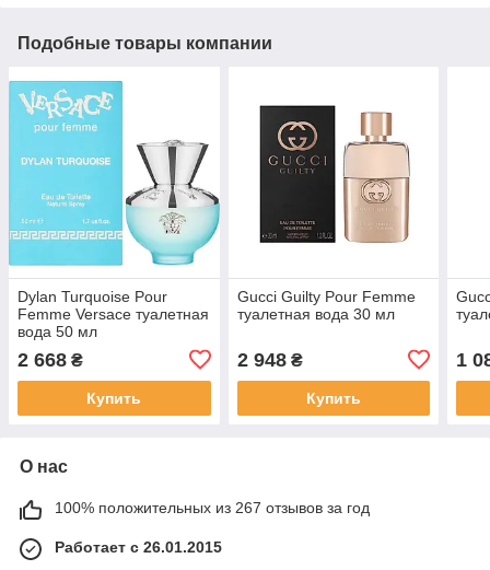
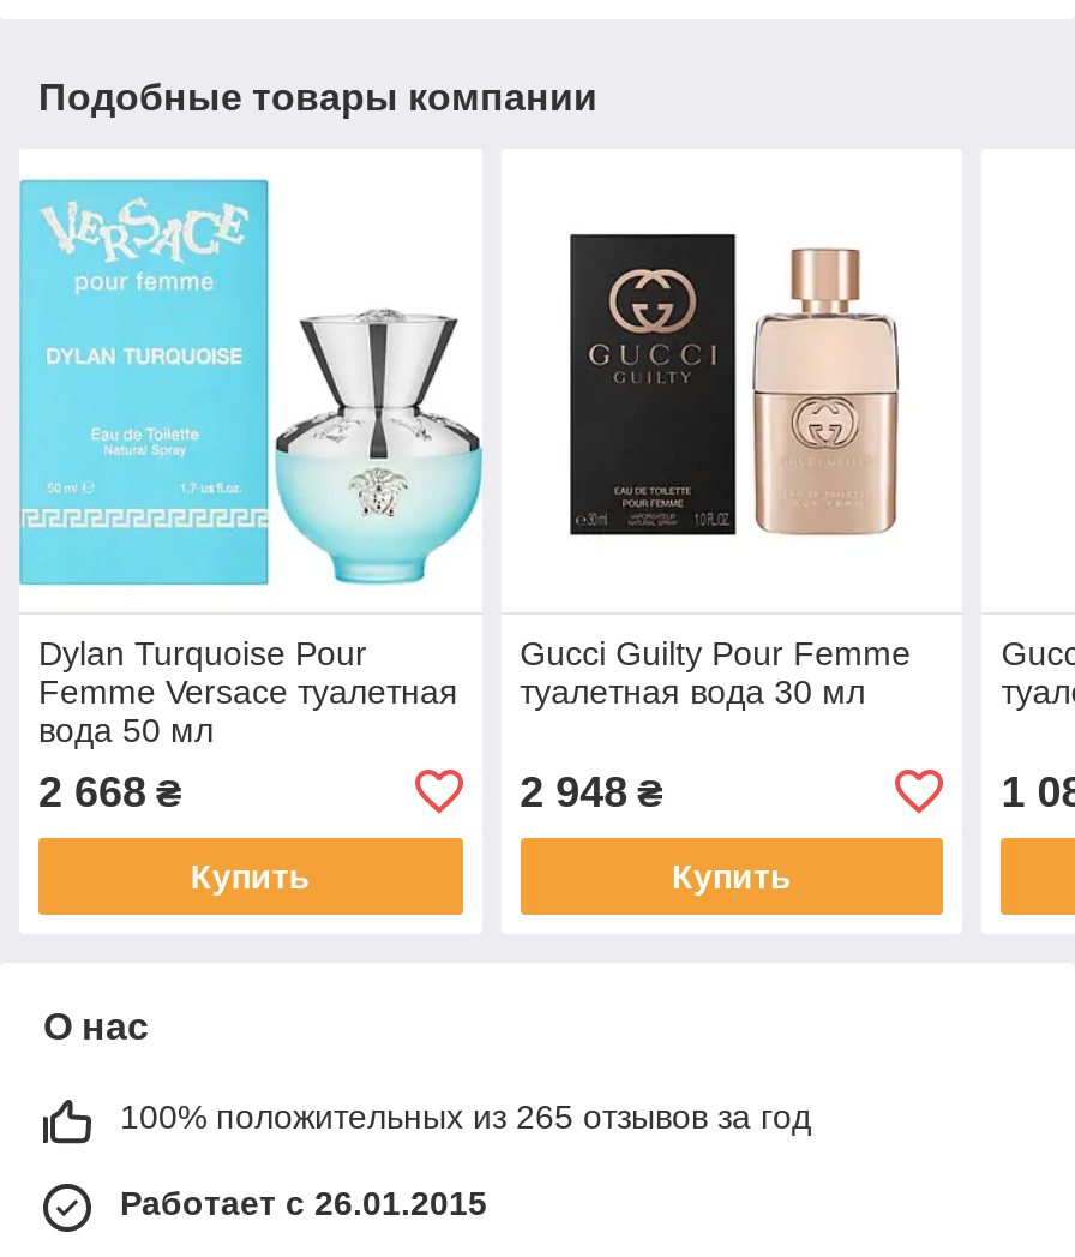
[55,499,370,516] 100% положительных из 267 отзывов за год -> [120,1097,811,1135] 100% положительных из 265 отзывов за год

